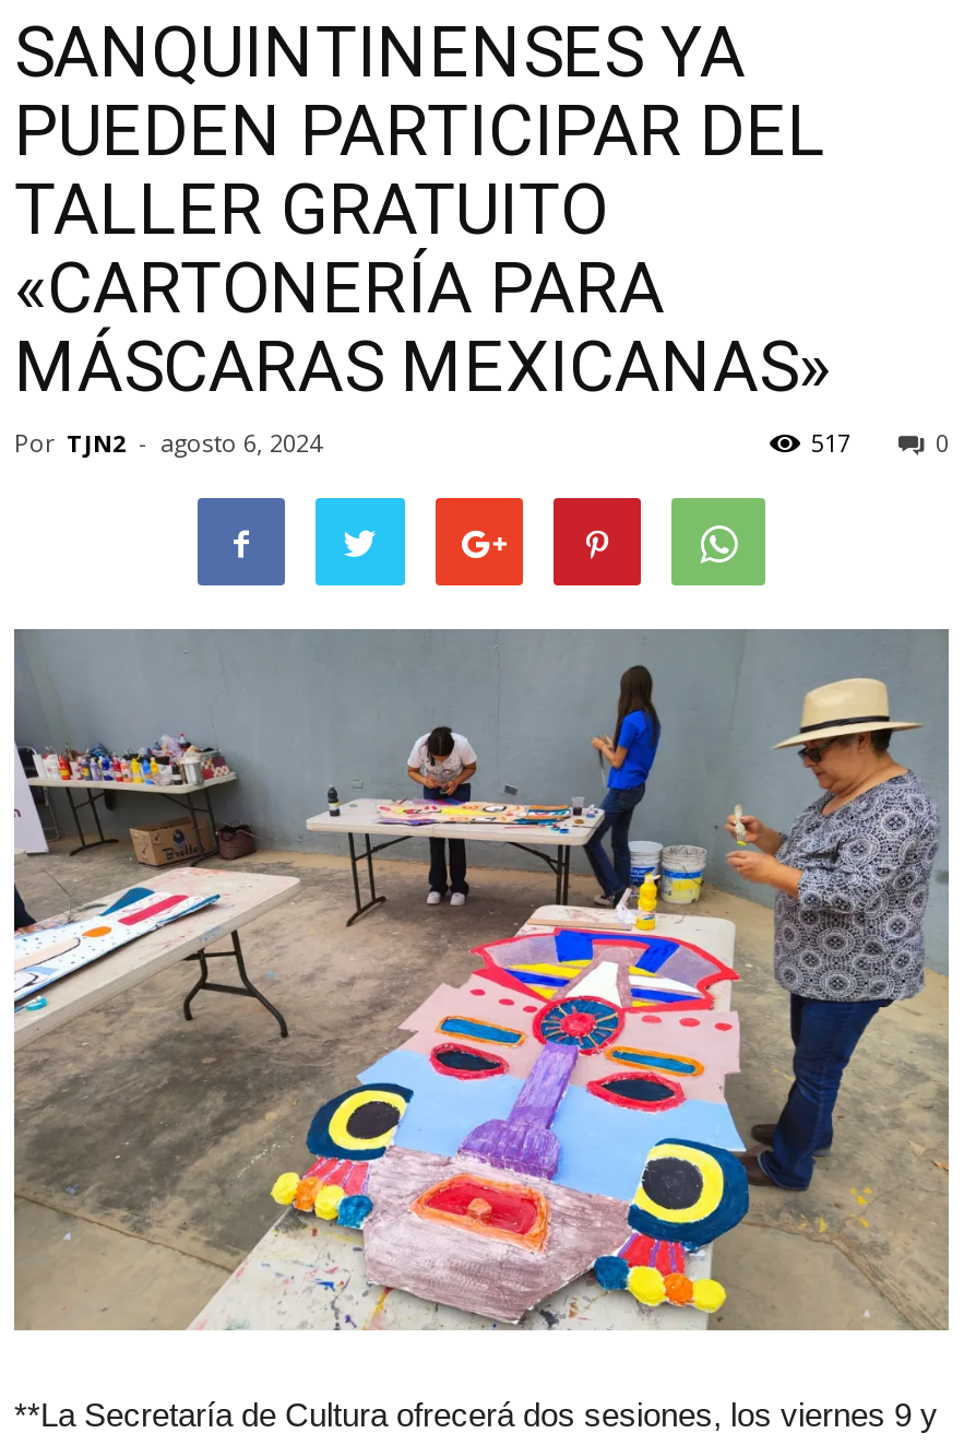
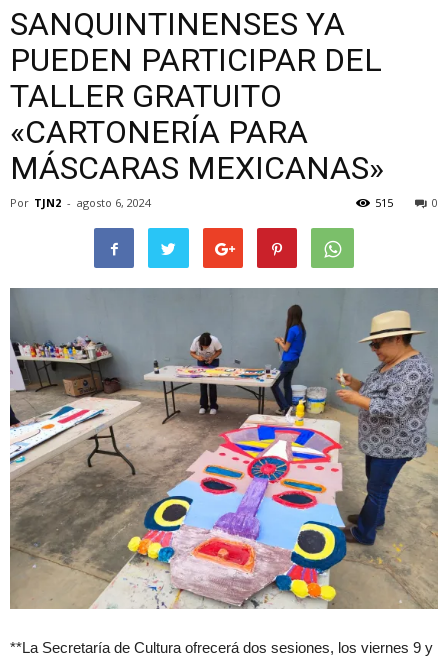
[811,426,850,459] 517 -> [375,195,393,210] 515

